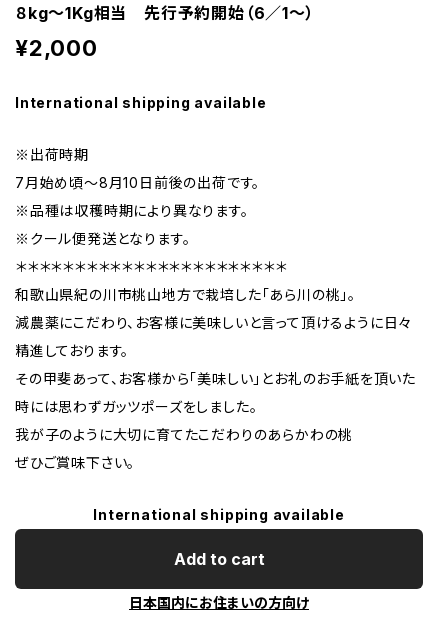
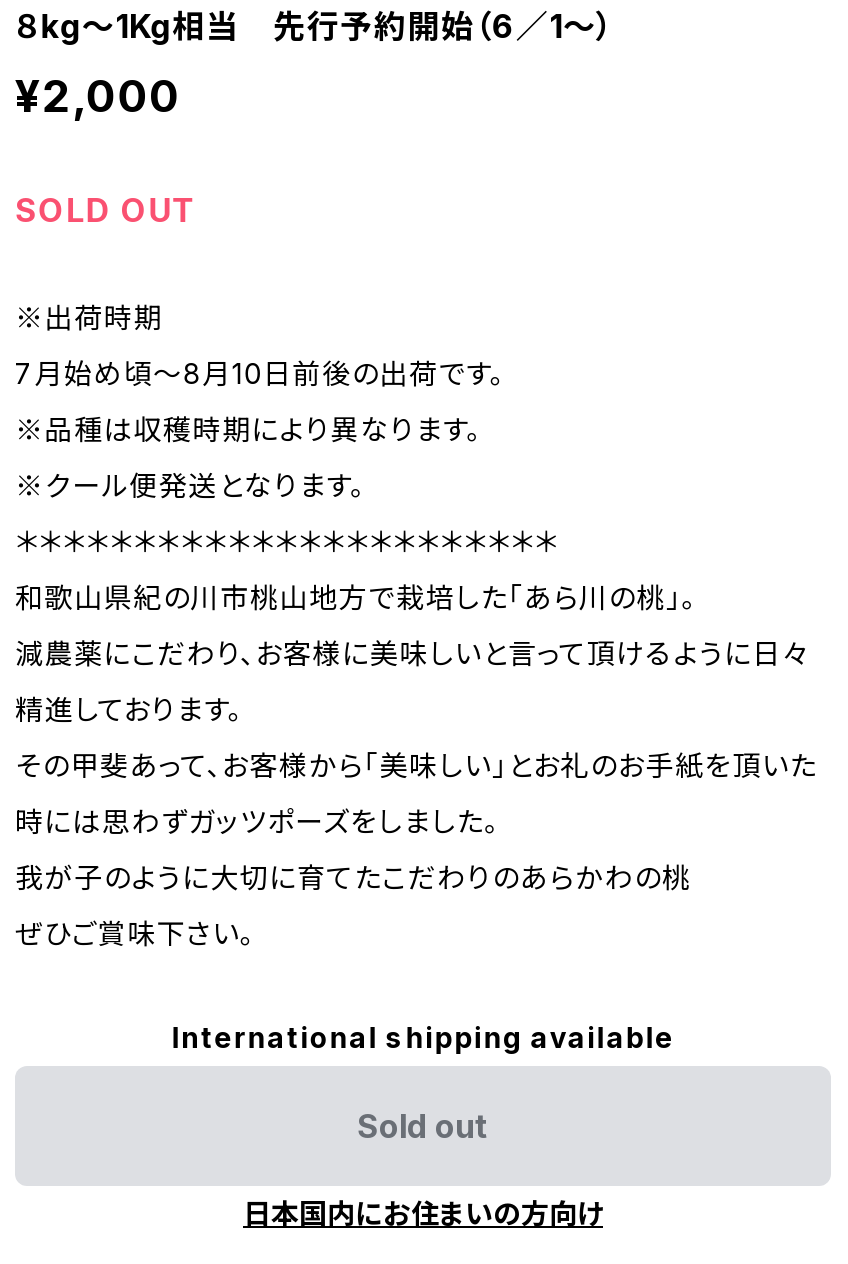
[15,94,267,111] International shipping available -> [15,190,198,230] SOLD OUT
[173,549,264,569] Add to cart -> [357,1106,489,1146] Sold out

